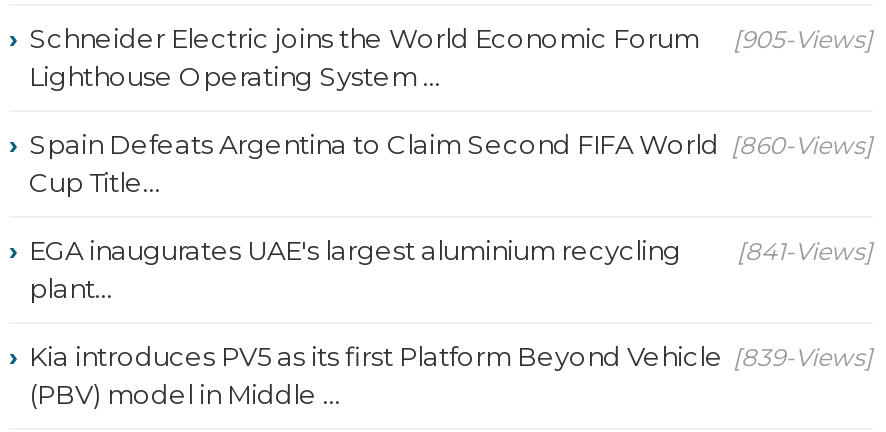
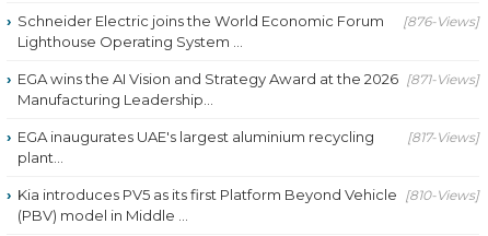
[29,22,873,54] Schneider Electric joins the World Economic Forum [905-Views] -> [18,12,479,29] Schneider Electric joins the World Economic Forum [876-Views]
[29,128,719,198] Spain Defeats Argentina to Claim Second FIFA World | Cup Title... -> [18,70,398,108] EGA wins the AI Vision and Strategy Award at the 2026 | Manufacturing Leadership...
[731,130,873,160] [860-Views] -> [406,71,479,87] [871-Views]
[29,234,873,266] EGA inaugurates UAE's largest aluminium recycling [841-Views] -> [18,128,479,145] EGA inaugurates UAE's largest aluminium recycling [817-Views]
[29,340,873,372] Kia introduces PV5 as its first Platform Beyond Vehicle [839-Views] -> [18,186,479,203] Kia introduces PV5 as its first Platform Beyond Vehicle [810-Views]

